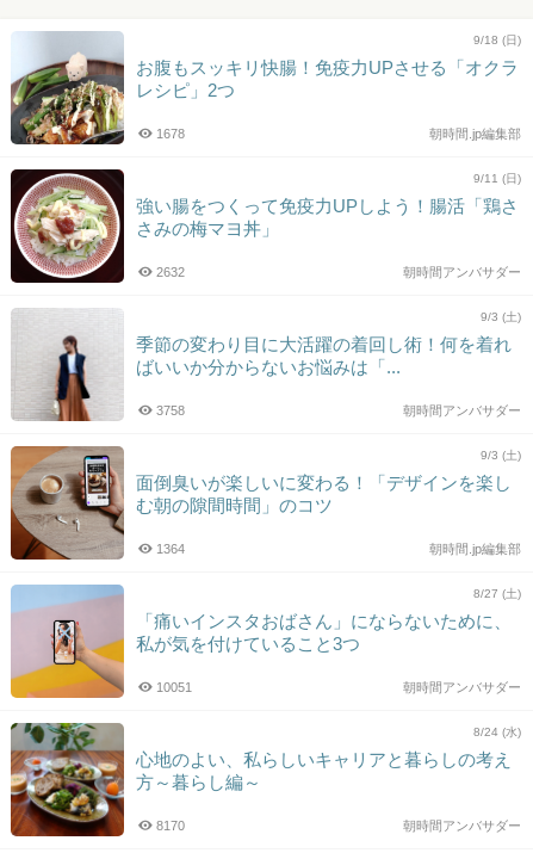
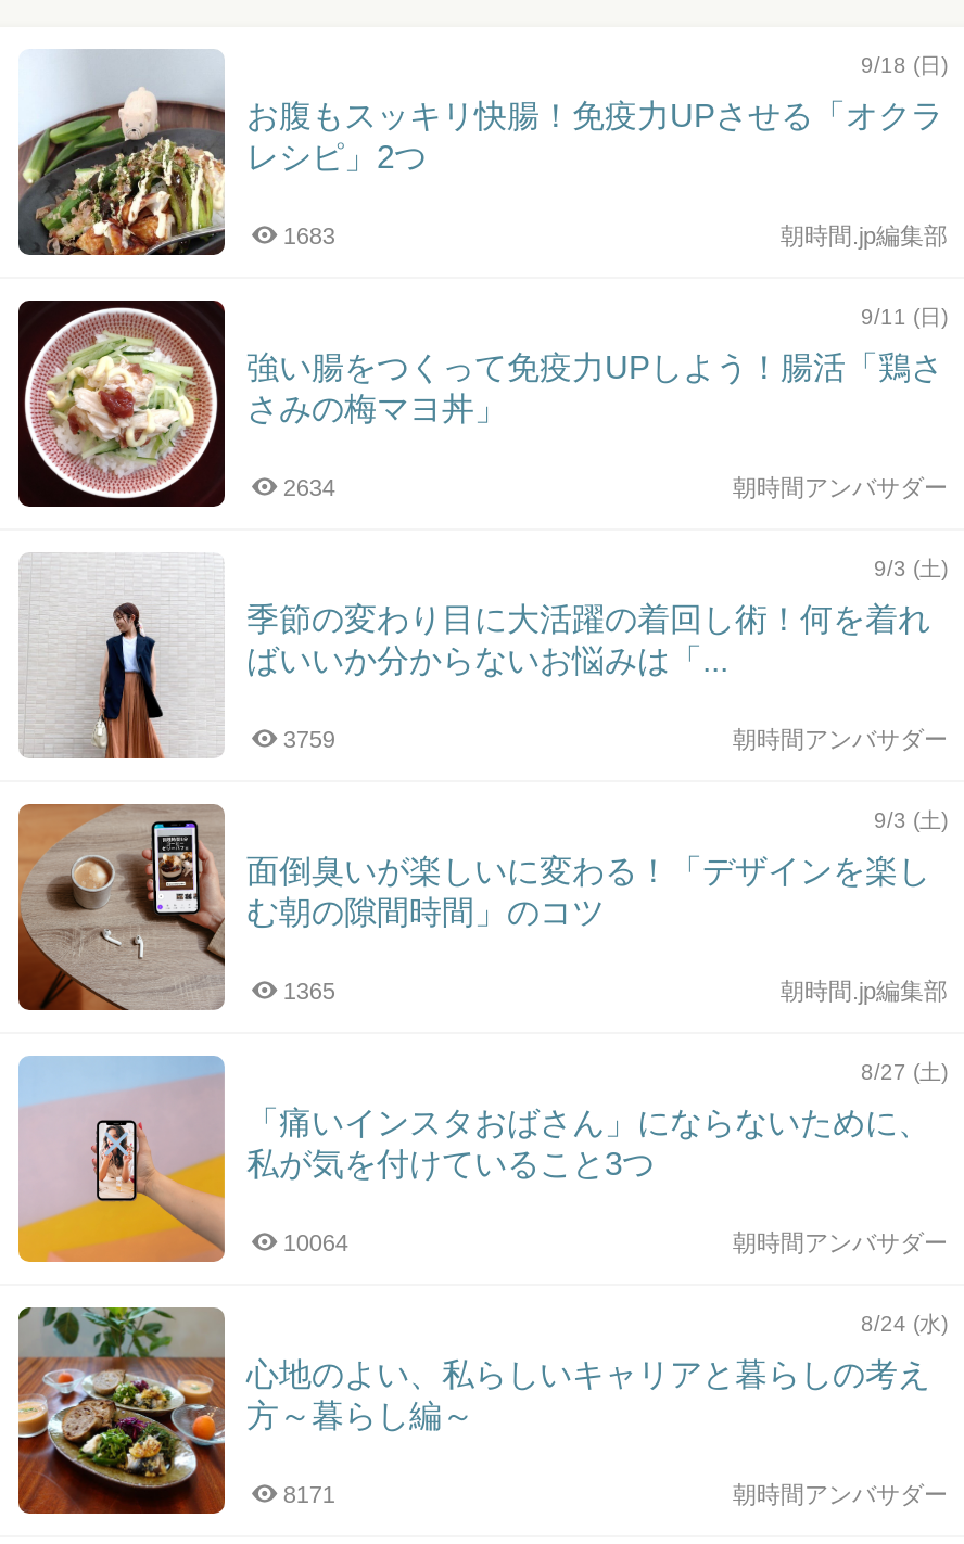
[156,127,185,141] 1678 -> [283,223,335,249] 1683
[156,265,185,279] 2632 -> [283,475,335,501] 2634
[156,403,185,418] 3758 -> [283,726,335,752] 3759
[156,542,185,556] 1364 -> [283,978,335,1004] 1365
[156,680,192,695] 10051 -> [283,1230,348,1256] 10064
[156,819,185,833] 8170 -> [283,1482,335,1508] 8171

